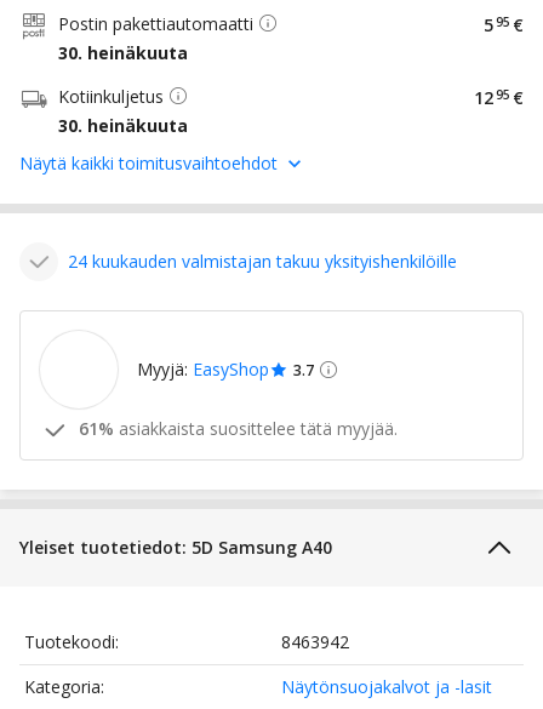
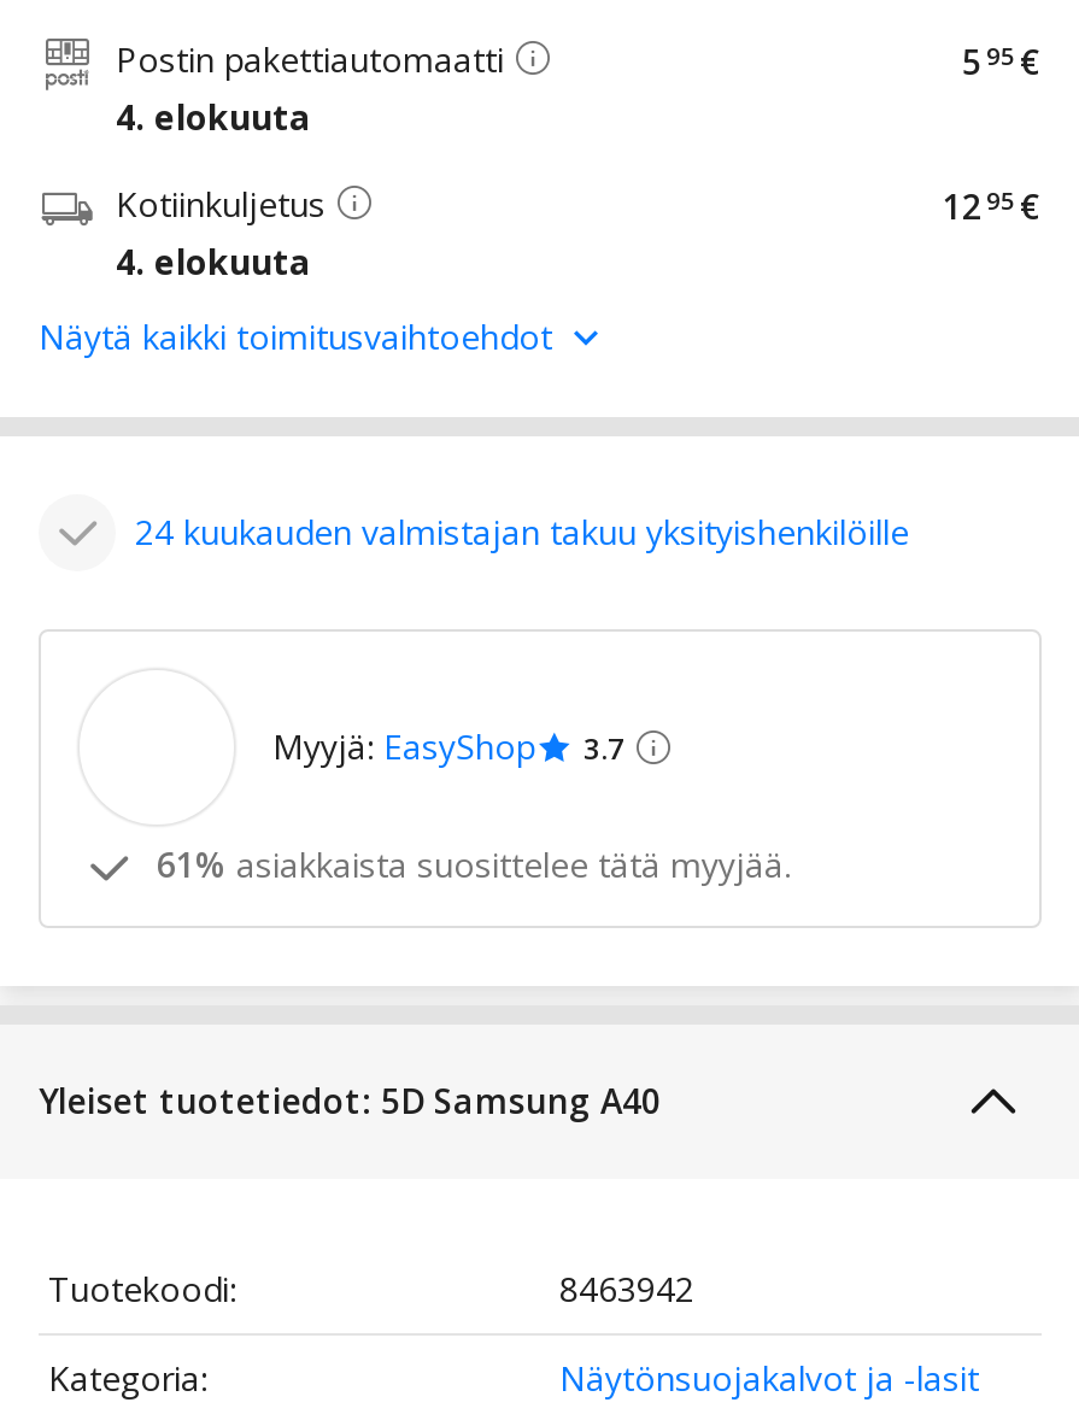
[58,41,188,64] 30. heinäkuuta -> [116,94,311,140] 4. elokuuta
[58,114,188,137] 30. heinäkuuta -> [116,239,311,284] 4. elokuuta

